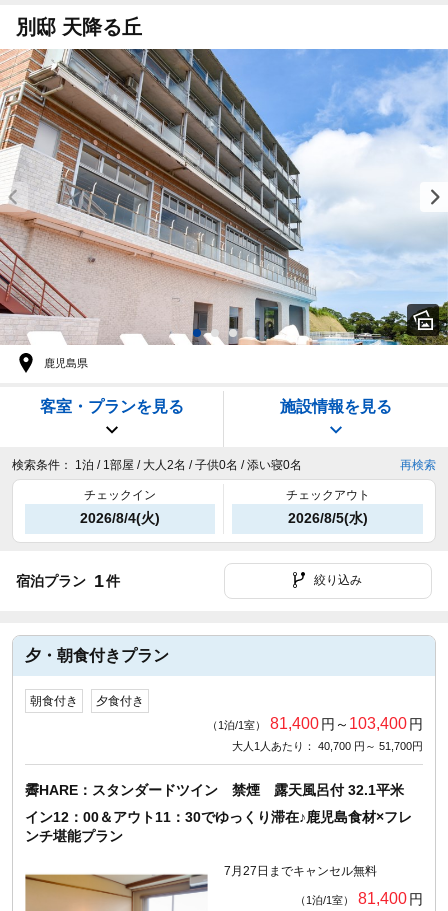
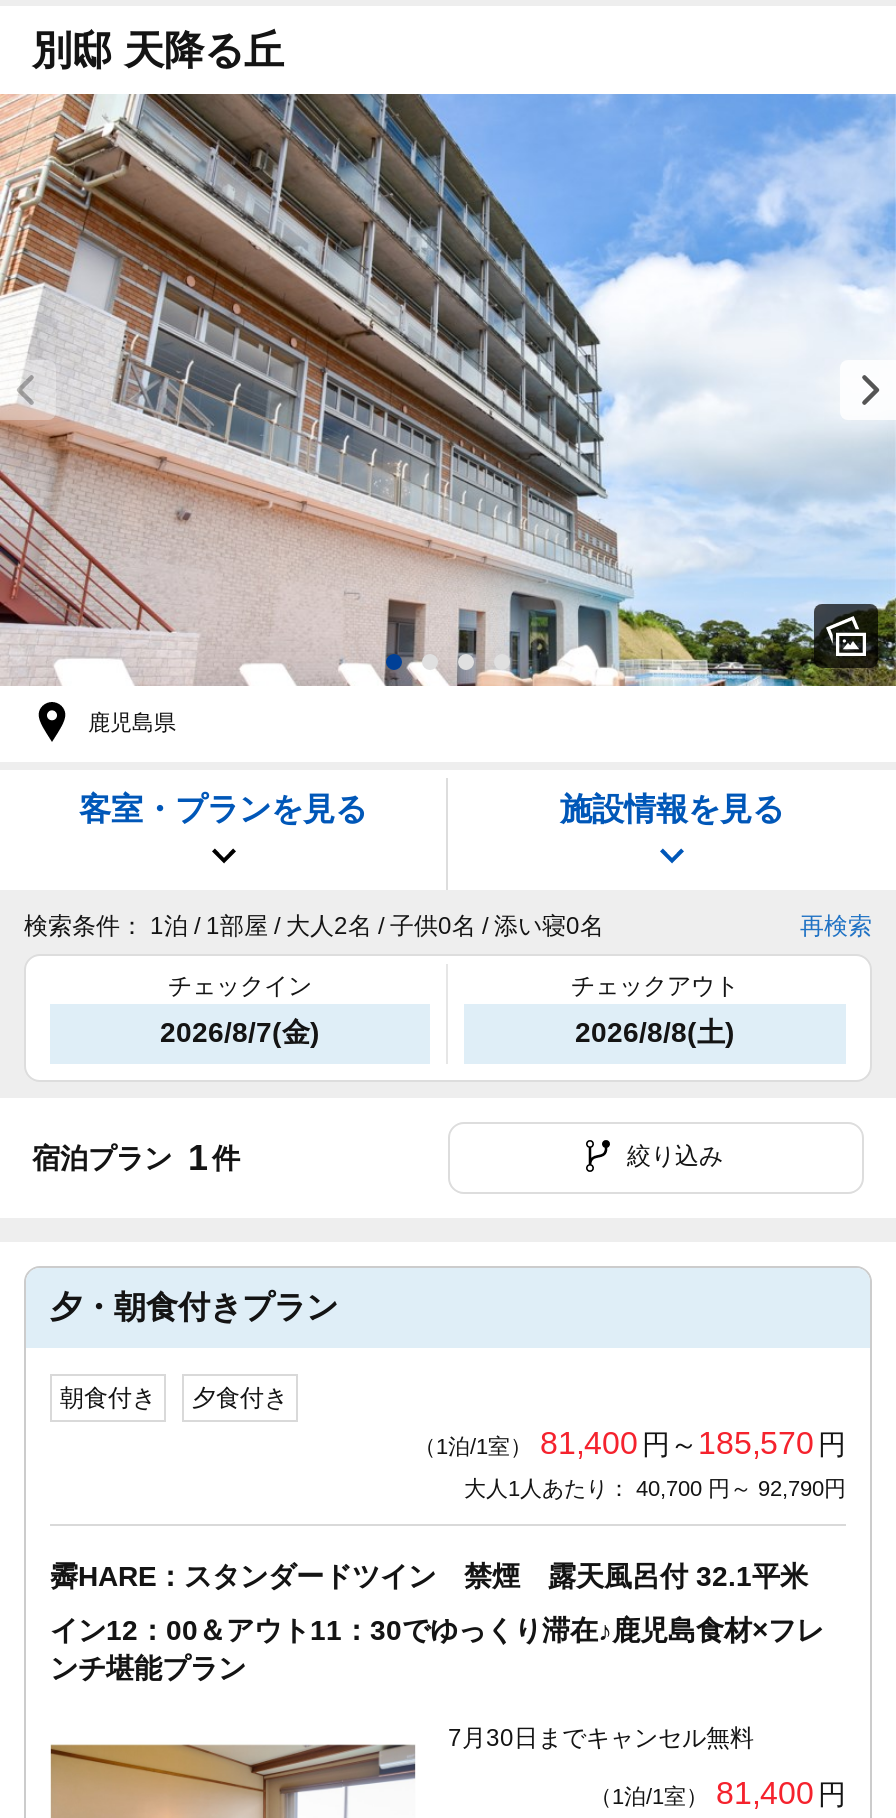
[80,510,160,526] 2026/8/4(火) -> [160,1015,320,1047] 2026/8/7(金)
[287,510,367,526] 2026/8/5(水) -> [575,1015,735,1047] 2026/8/8(土)
[207,715,423,732] （1泊/1室） 81,400 円～103,400 円 -> [414,1425,846,1459] （1泊/1室） 81,400 円～185,570 円
[232,740,423,752] 大人1人あたり： 40,700 円～ 51,700円 -> [464,1475,846,1499] 大人1人あたり： 40,700 円～ 92,790円
[224,864,377,878] 7月27日までキャンセル無料 -> [448,1723,754,1751] 7月30日までキャンセル無料

